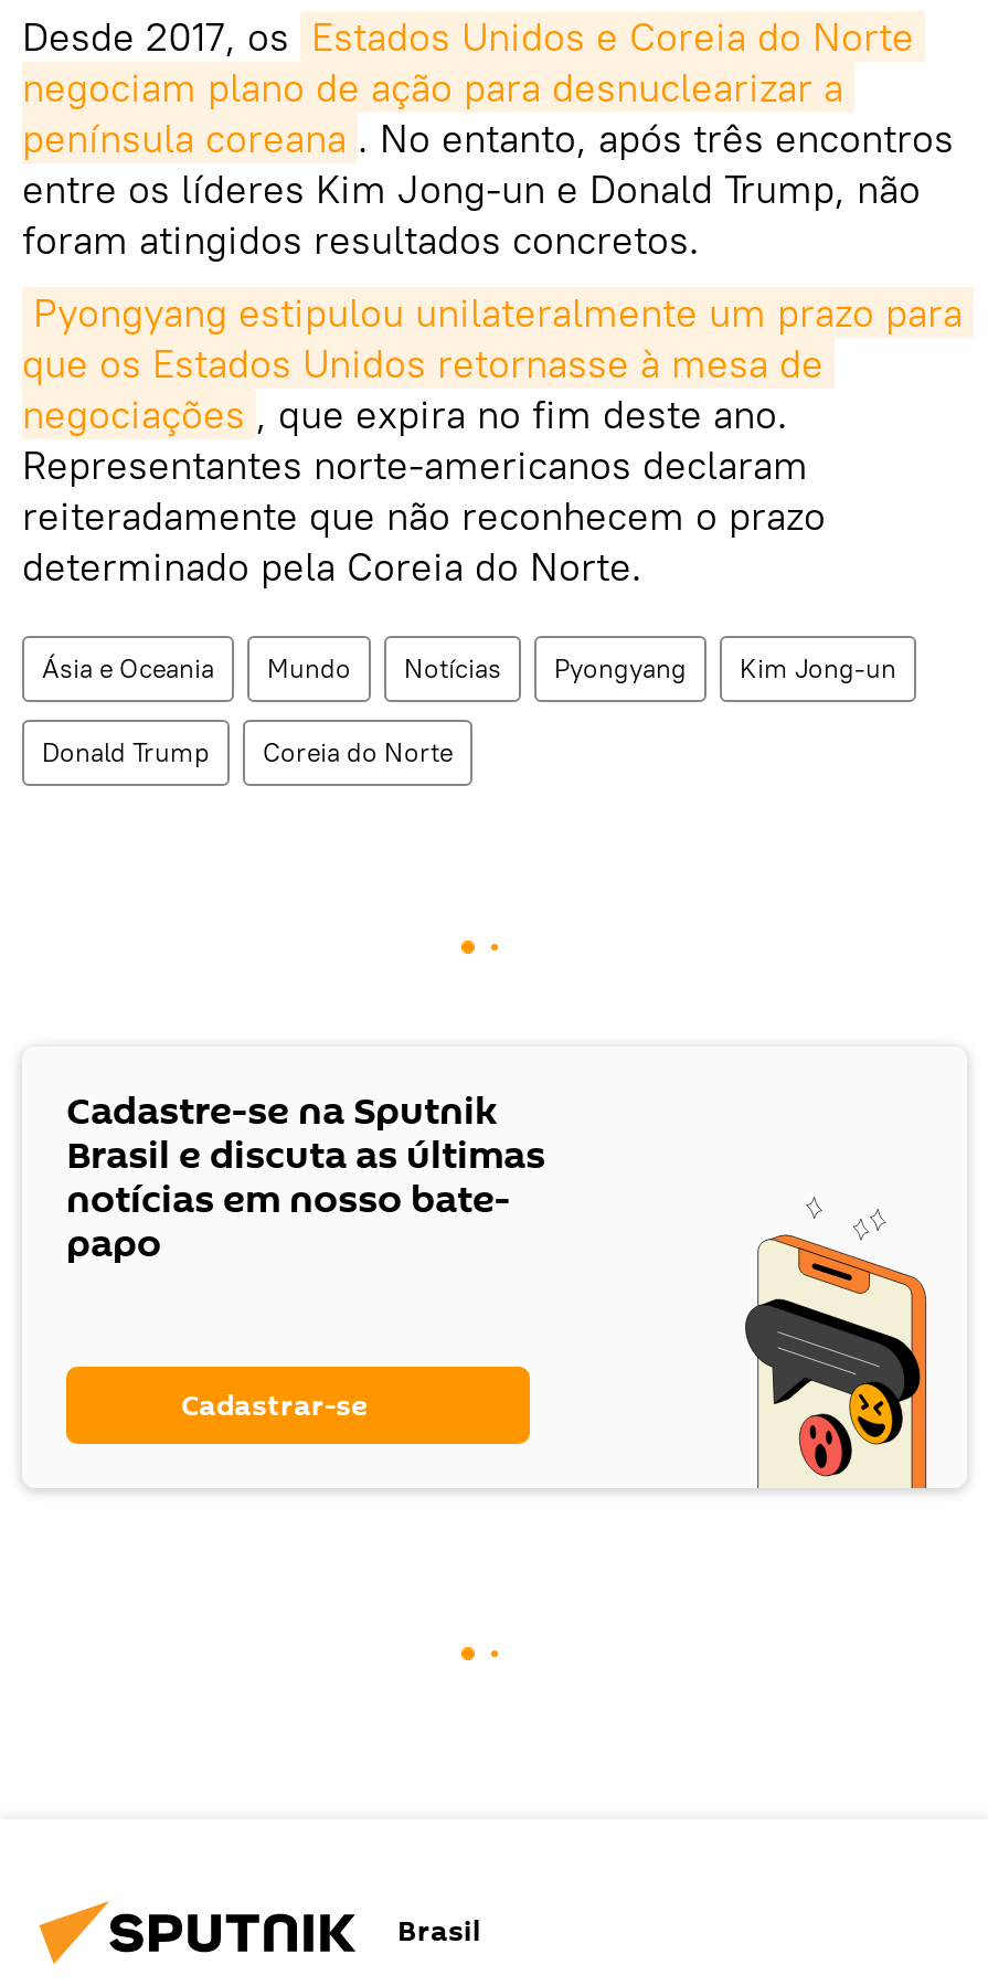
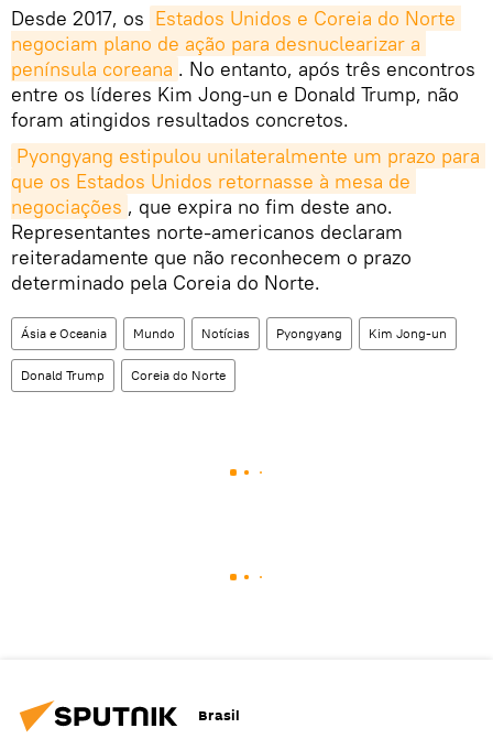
[66,1084,545,1426] Cadastre-se na Sputnik | Brasil e discuta as últimas | notícias em nosso bate- | papo | Cadastrar-se -> none
[742,1203,929,1493] [image] -> none

